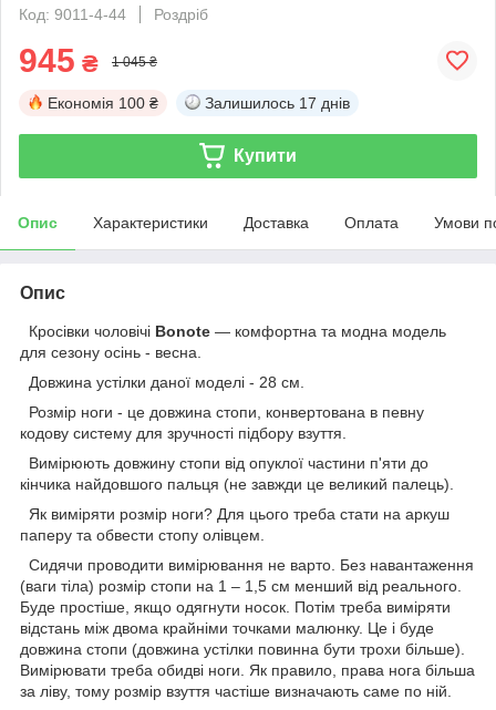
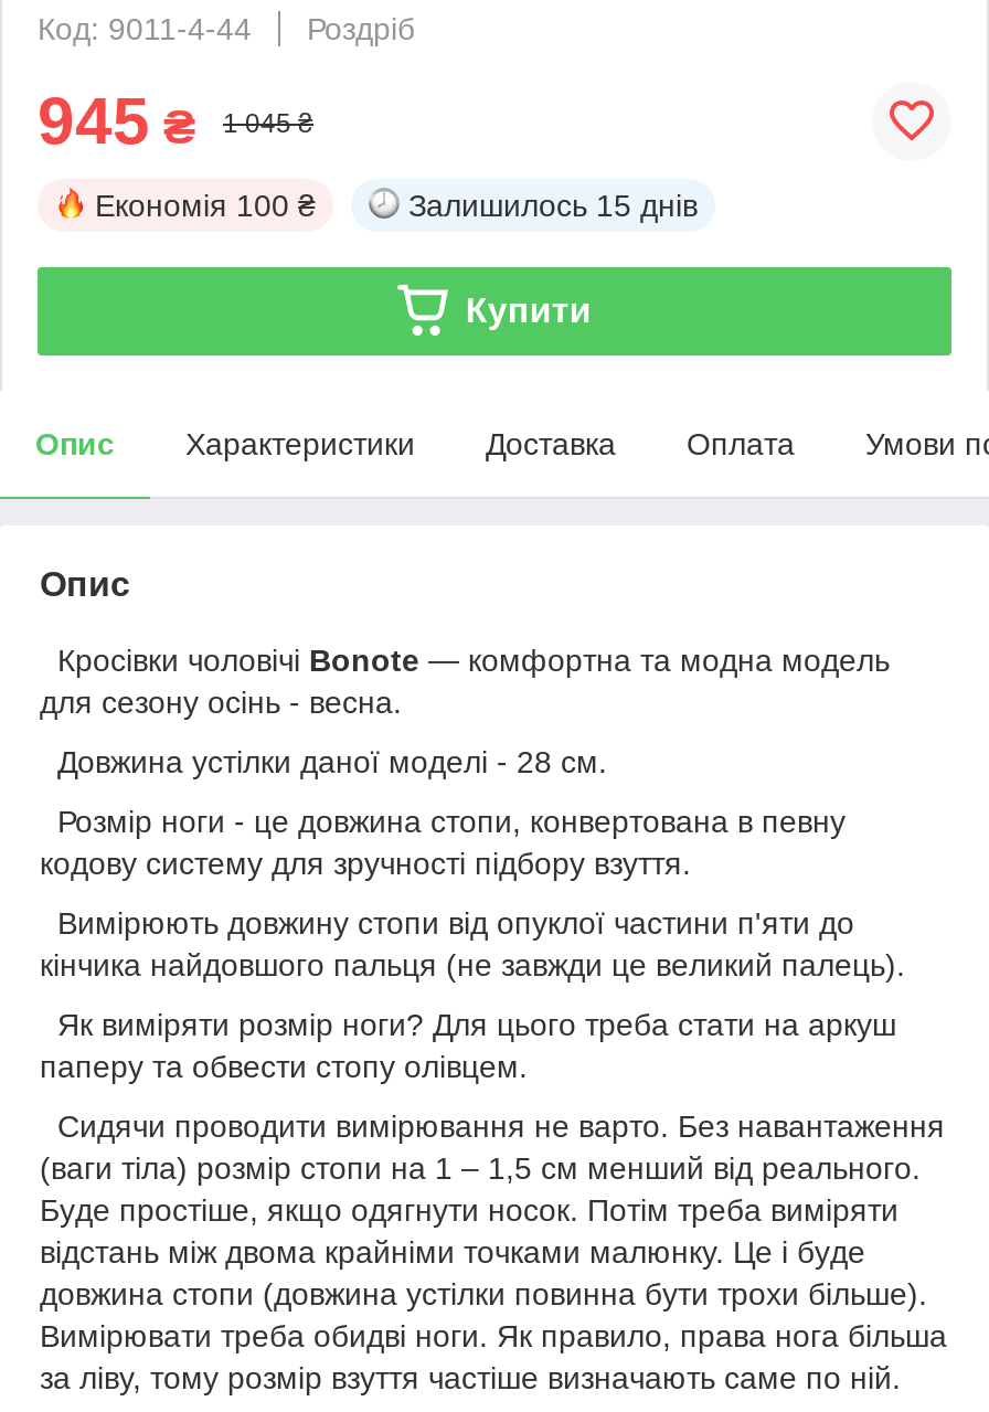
[205,94,350,112] Залишилось 17 днів -> [408,187,698,223] Залишилось 15 днів

